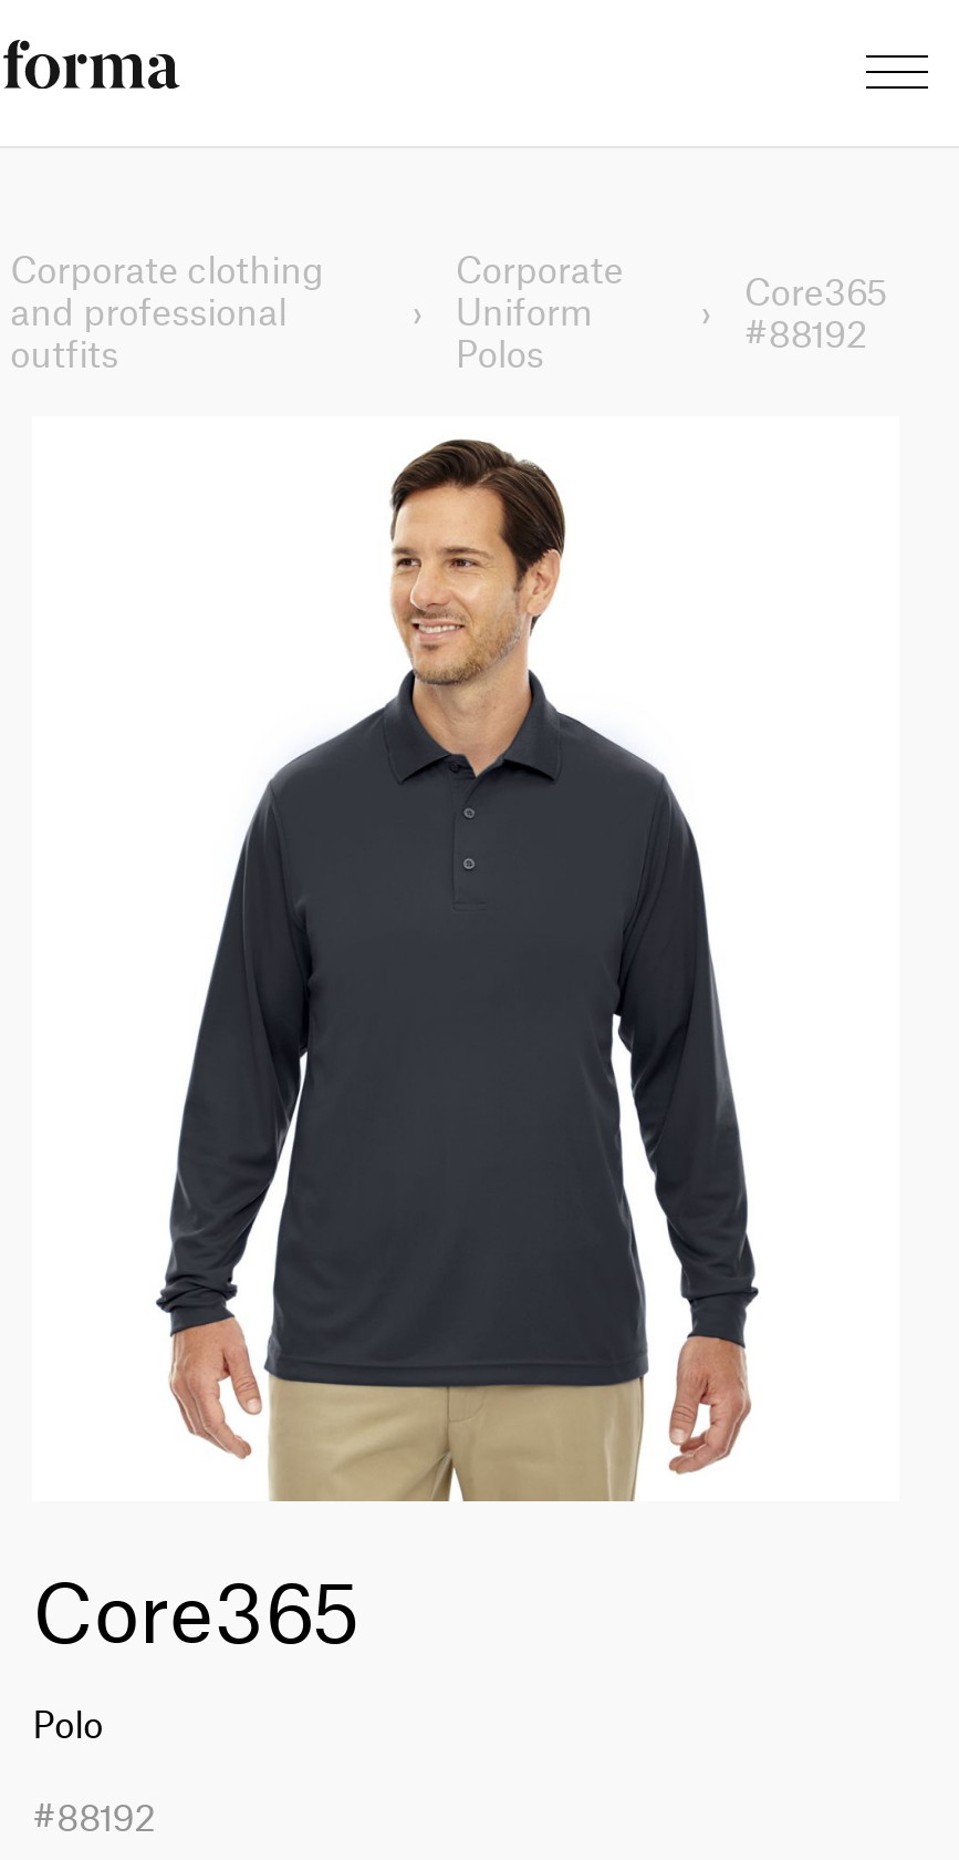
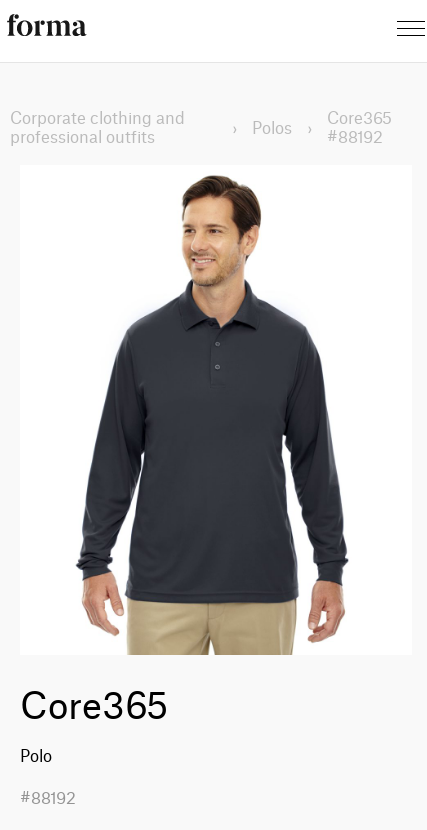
[455,241,624,334] Corporate | Uniform -> none

